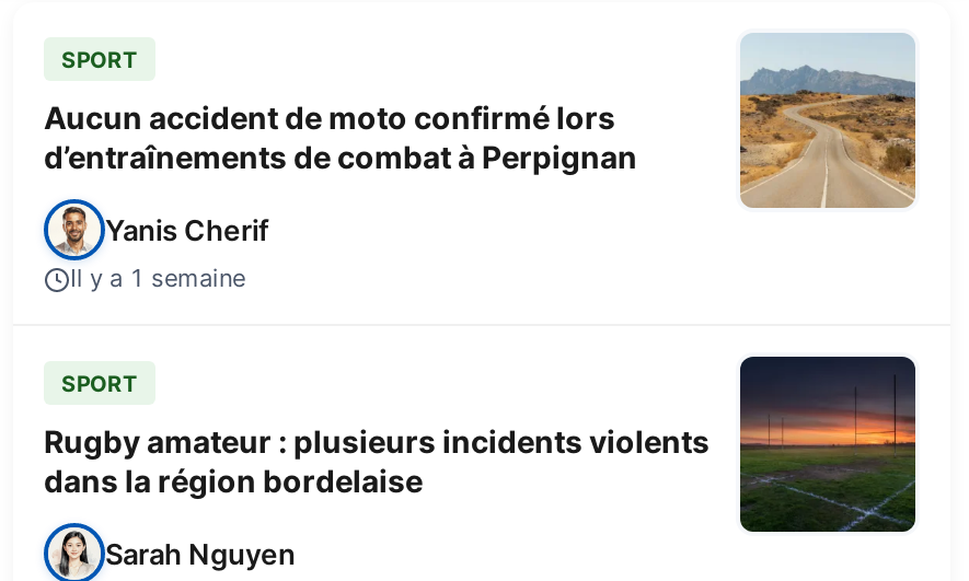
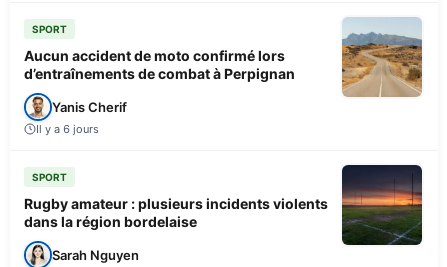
[70,263,245,293] Il y a 1 semaine -> [36,122,99,136] Il y a 6 jours

